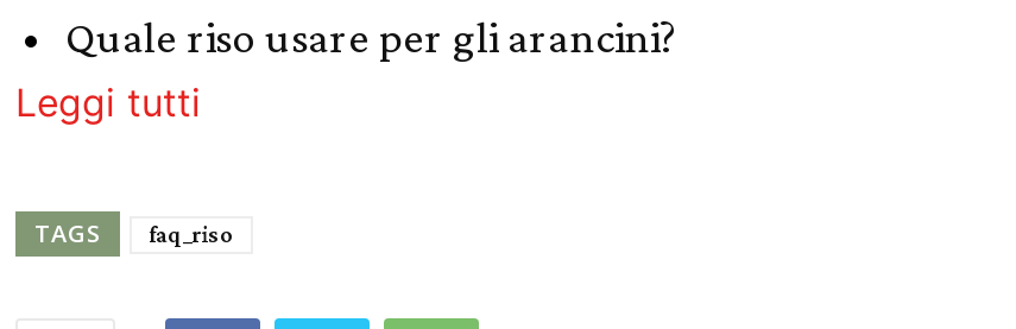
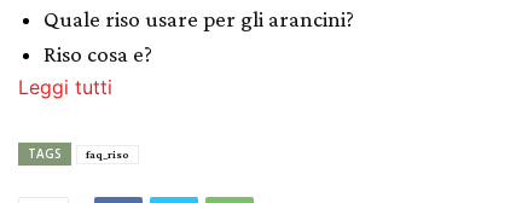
none -> [43,41,152,67] Riso cosa e?

